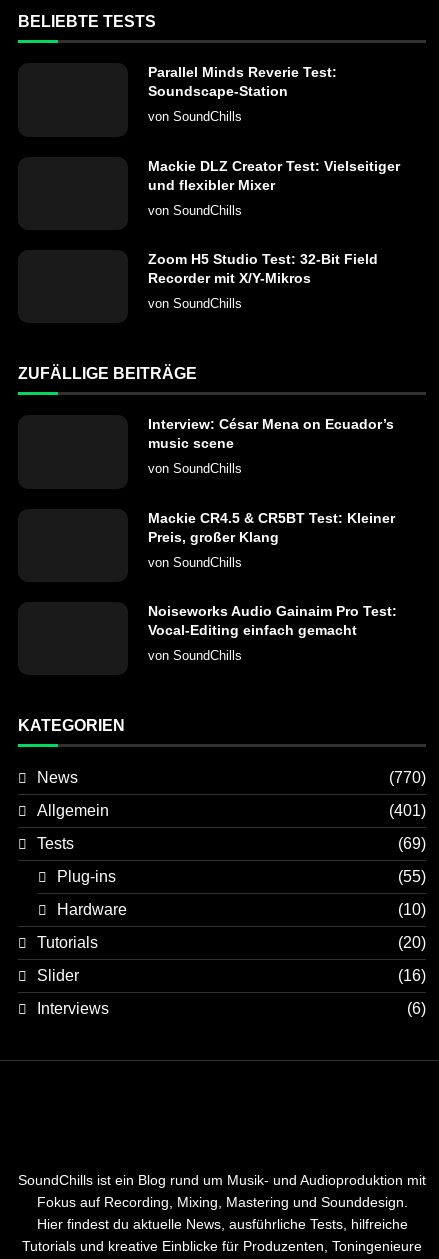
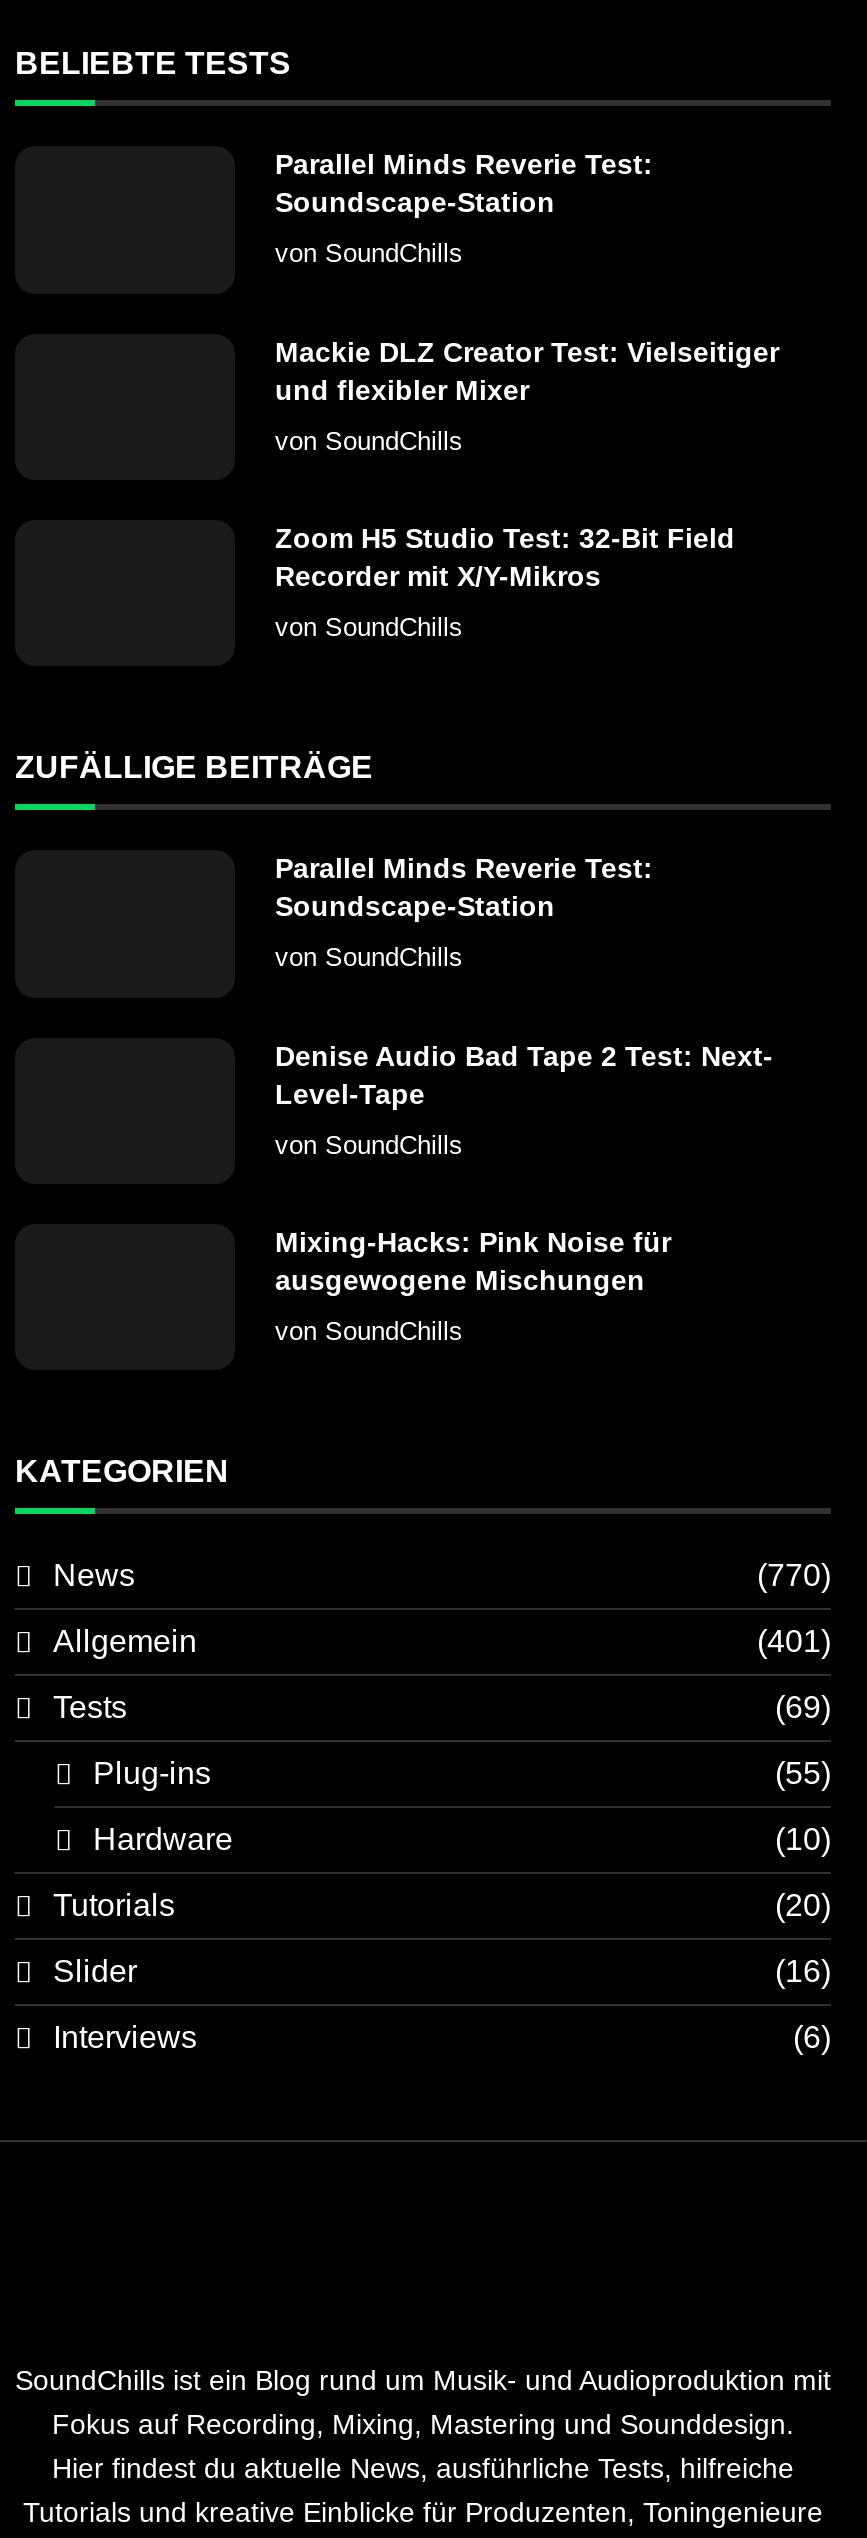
[148,416,394,451] Interview: César Mena on Ecuador’s | music scene -> [275,853,653,923] Parallel Minds Reverie Test: | Soundscape-Station
[148,510,395,545] Mackie CR4.5 & CR5BT Test: Kleiner | Preis, großer Klang -> [275,1040,773,1110] Denise Audio Bad Tape 2 Test: Next- | Level-Tape
[148,603,397,638] Noiseworks Audio Gainaim Pro Test: | Vocal-Editing einfach gemacht -> [275,1226,671,1296] Mixing-Hacks: Pink Noise für | ausgewogene Mischungen

